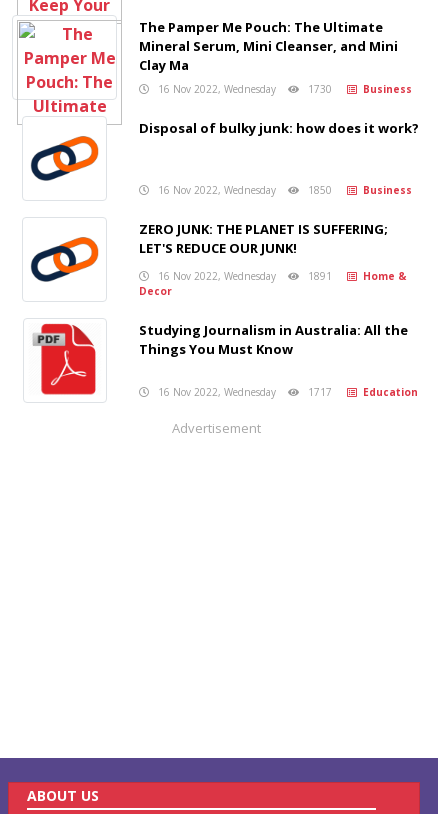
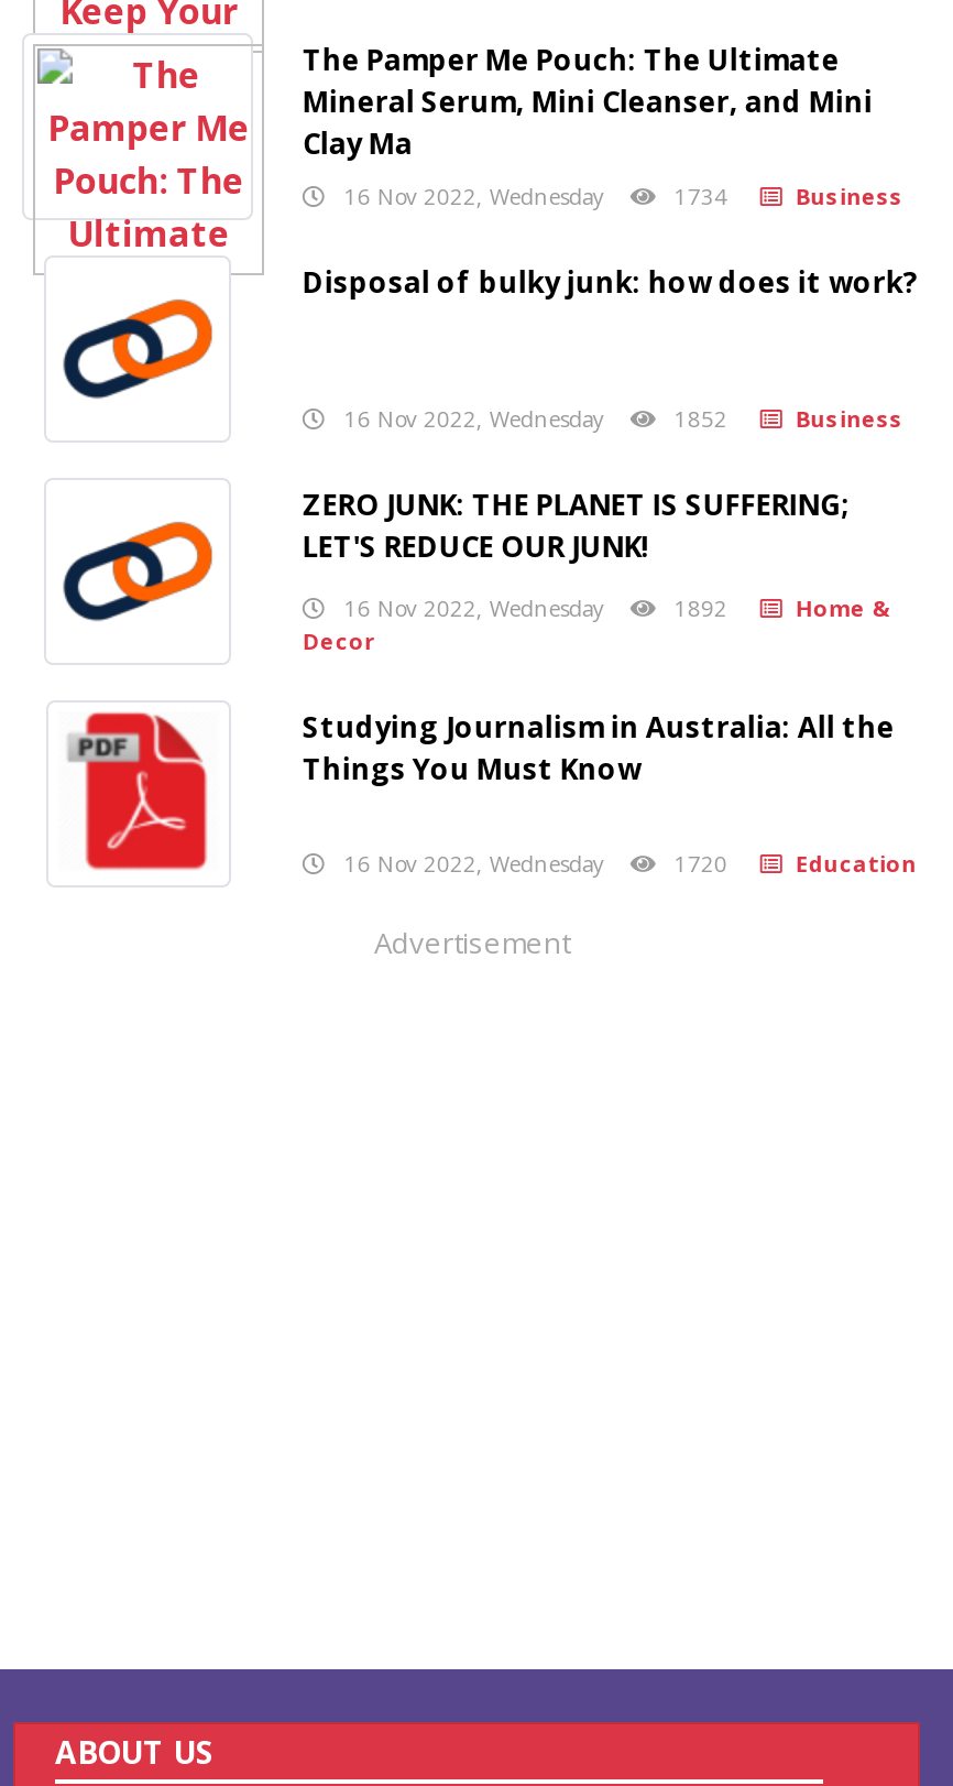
[149,82,412,96] 16 Nov 2022, Wednesday 1730 Business -> [324,180,903,211] 16 Nov 2022, Wednesday 1734 Business
[149,183,412,197] 16 Nov 2022, Wednesday 1850 Business -> [324,403,903,434] 16 Nov 2022, Wednesday 1852 Business
[149,269,406,283] 16 Nov 2022, Wednesday 1891 Home & -> [324,592,890,623] 16 Nov 2022, Wednesday 1892 Home &
[149,385,418,399] 16 Nov 2022, Wednesday 1717 Education -> [324,848,916,878] 16 Nov 2022, Wednesday 1720 Education

